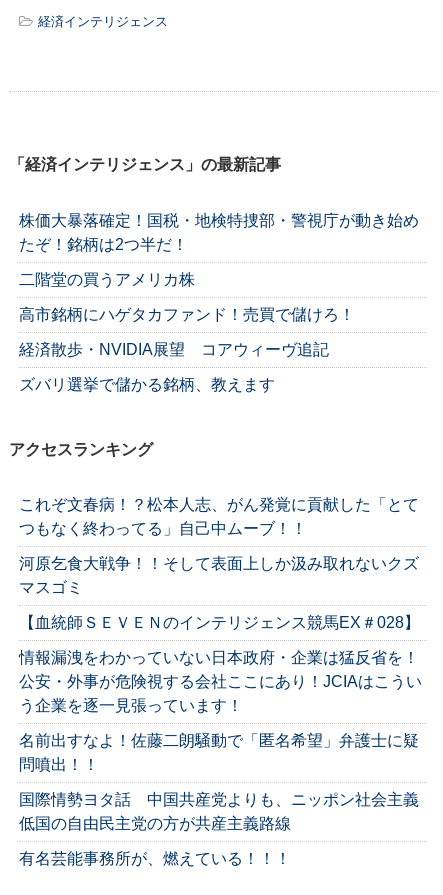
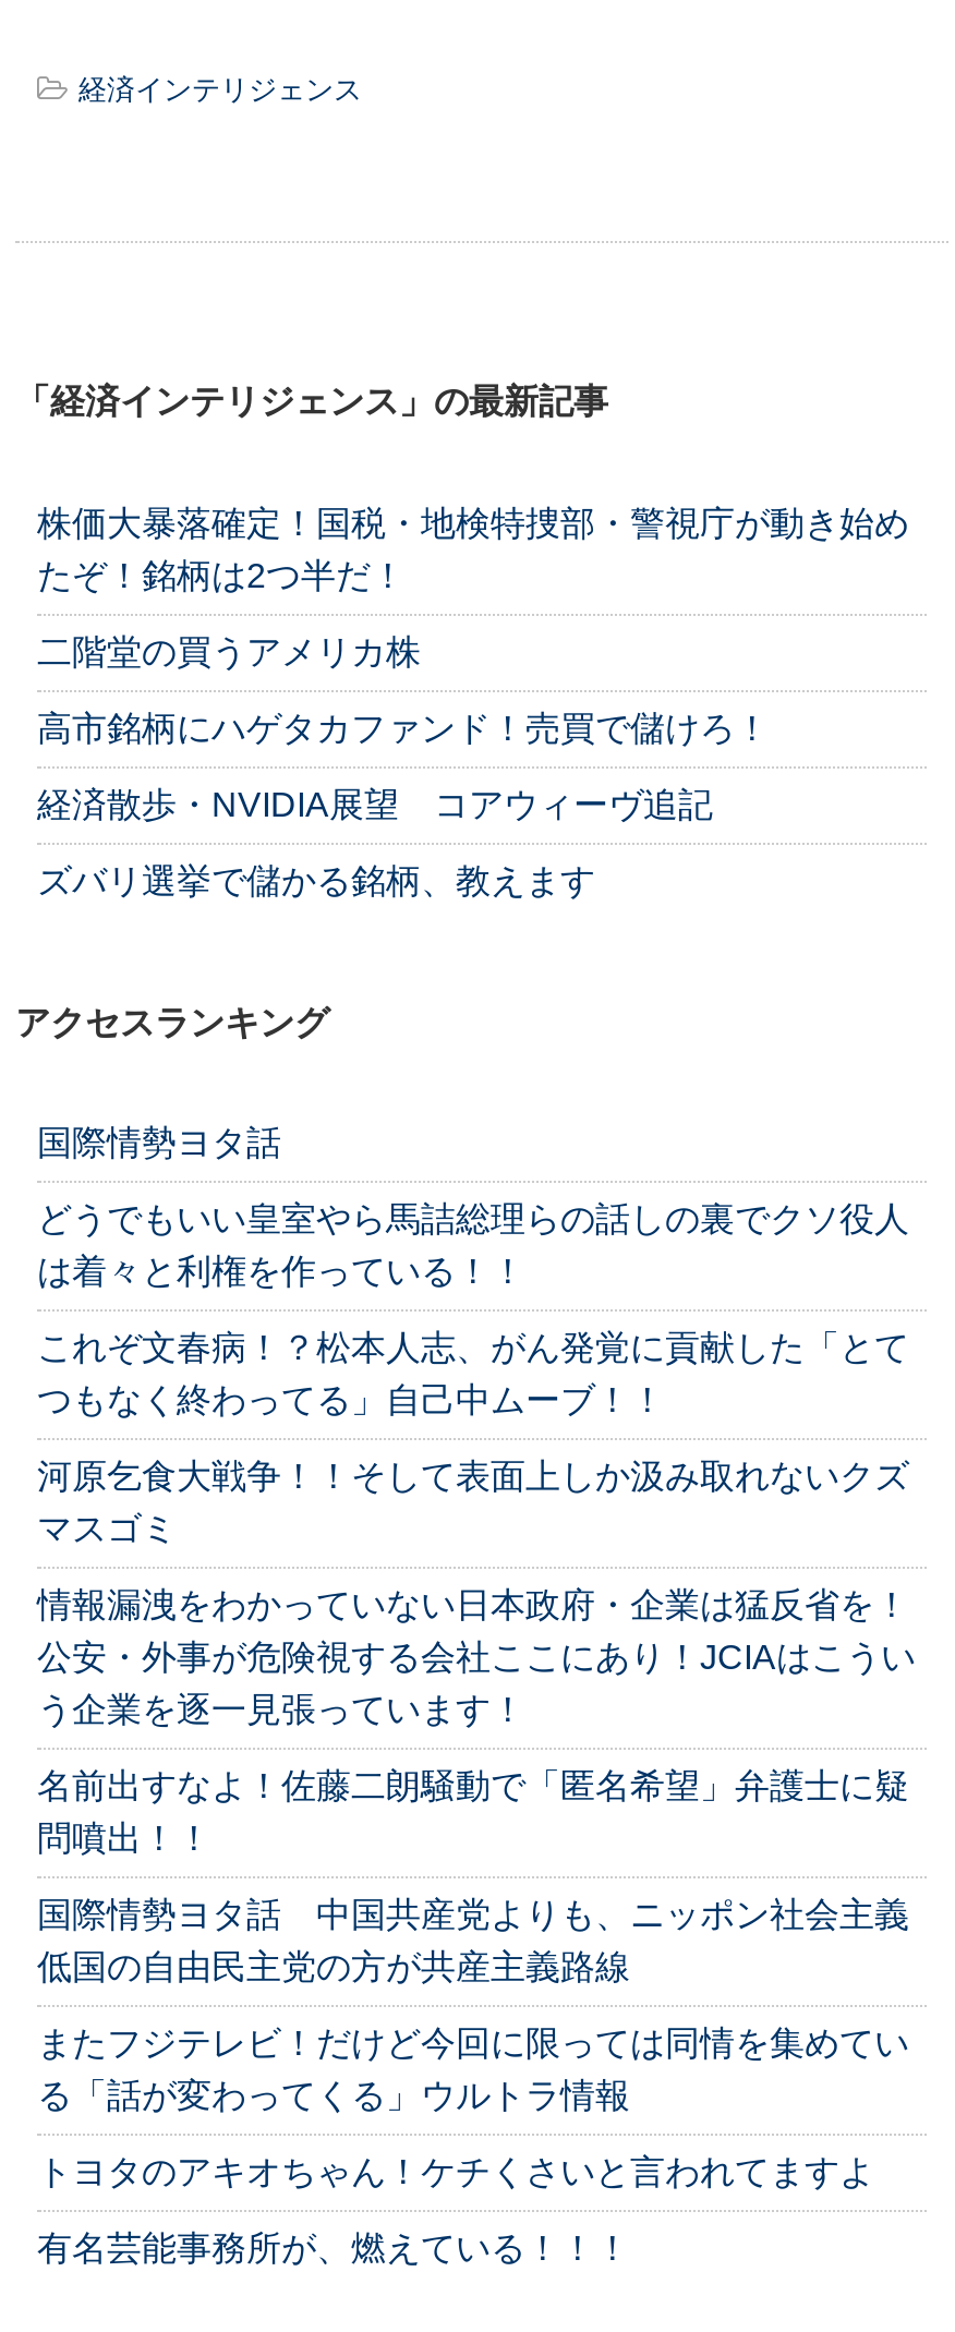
none -> [37,1124,909,1290] 国際情勢ヨタ話 | どうでもいい皇室やら馬詰総理らの話しの裏でクソ役人 | は着々と利権を作っている！！
[19,614,420,631] 【血統師ＳＥＶＥＮのインテリジェンス競馬EX＃028】 -> none
none -> [37,2025,909,2190] またフジテレビ！だけど今回に限っては同情を集めてい | る「話が変わってくる」ウルトラ情報 | トヨタのアキオちゃん！ケチくさいと言われてますよ

